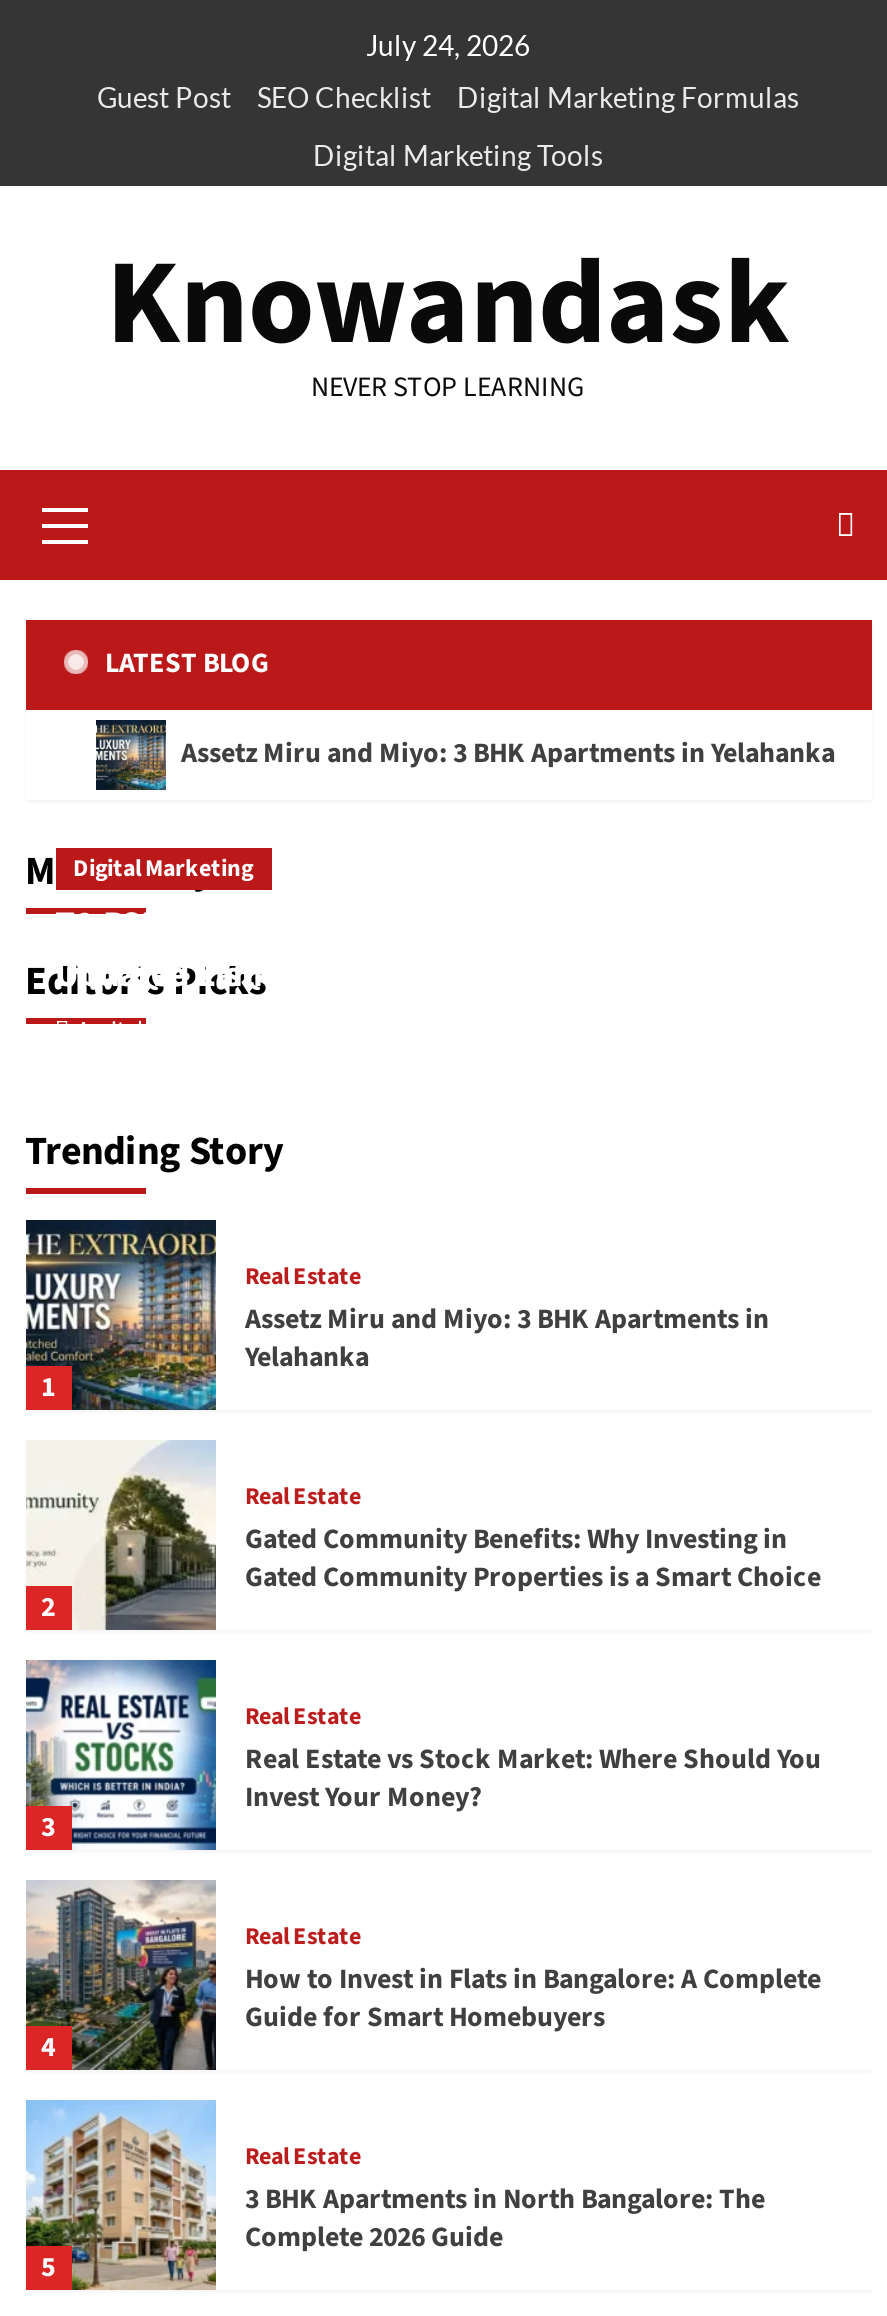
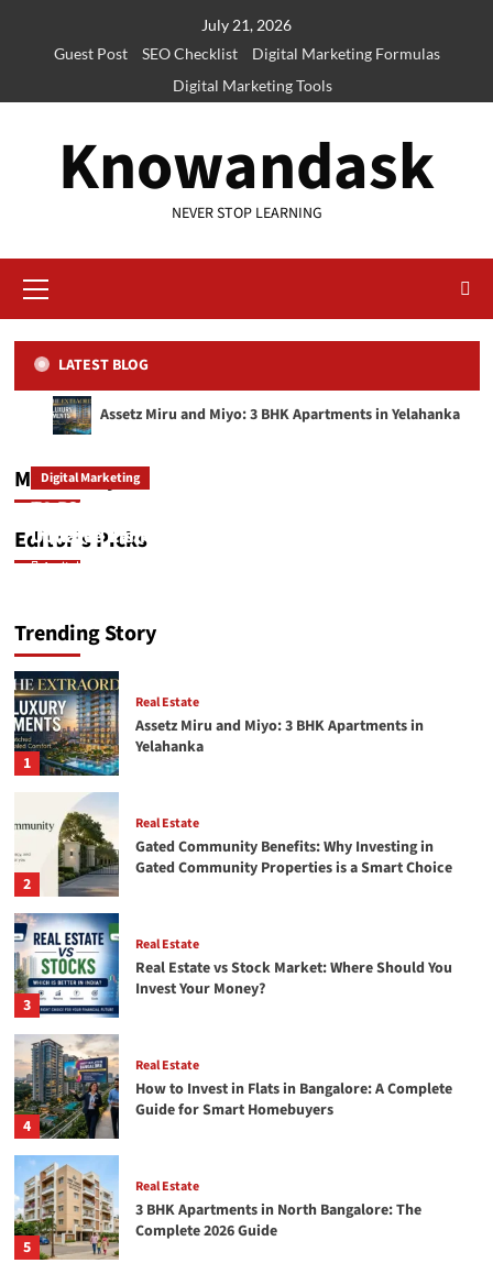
[366,28,530,62] July 24, 2026 -> [201,15,292,34] July 21, 2026

